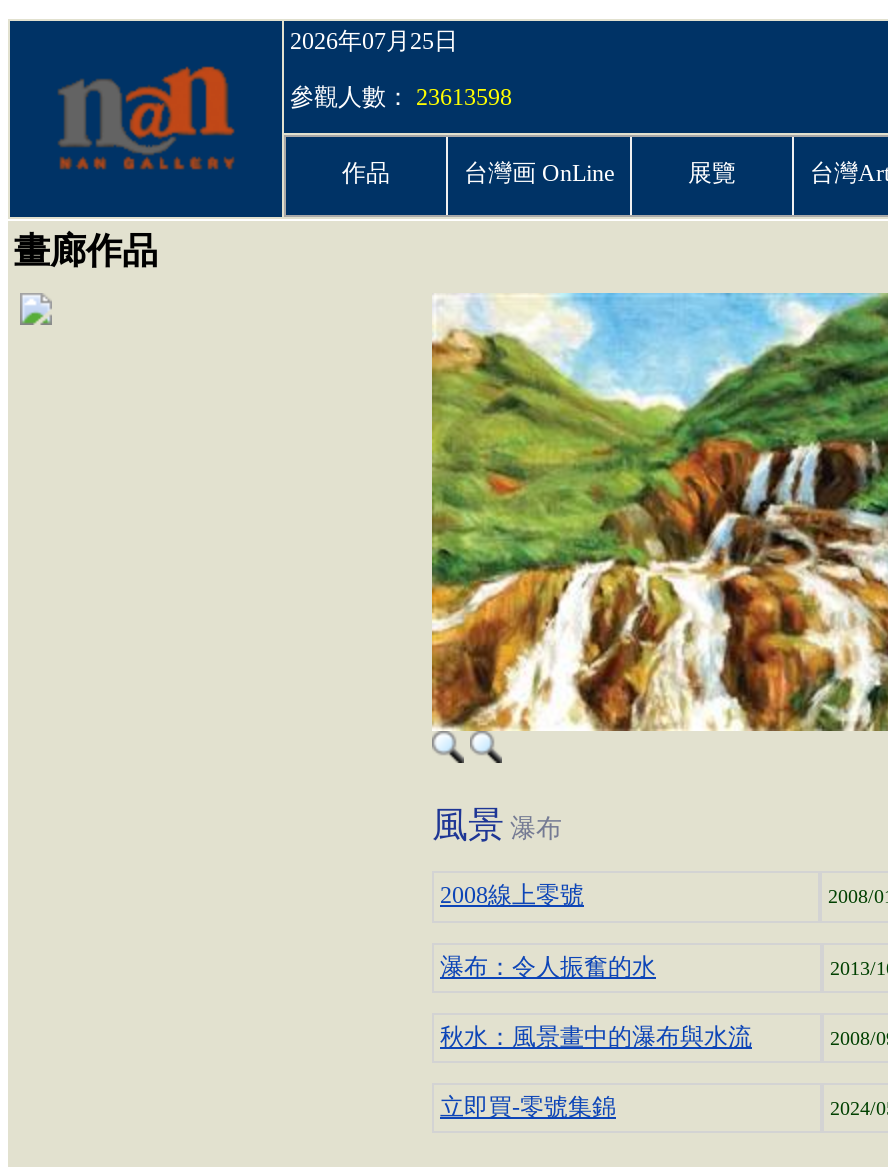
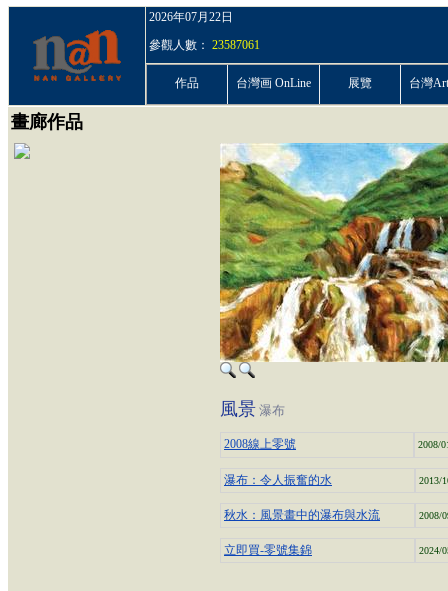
[290,27,458,55] 2026年07月25日 -> [149,10,233,24] 2026年07月22日
[290,83,512,111] 參觀人數： 23613598 -> [149,38,260,52] 參觀人數： 23587061

